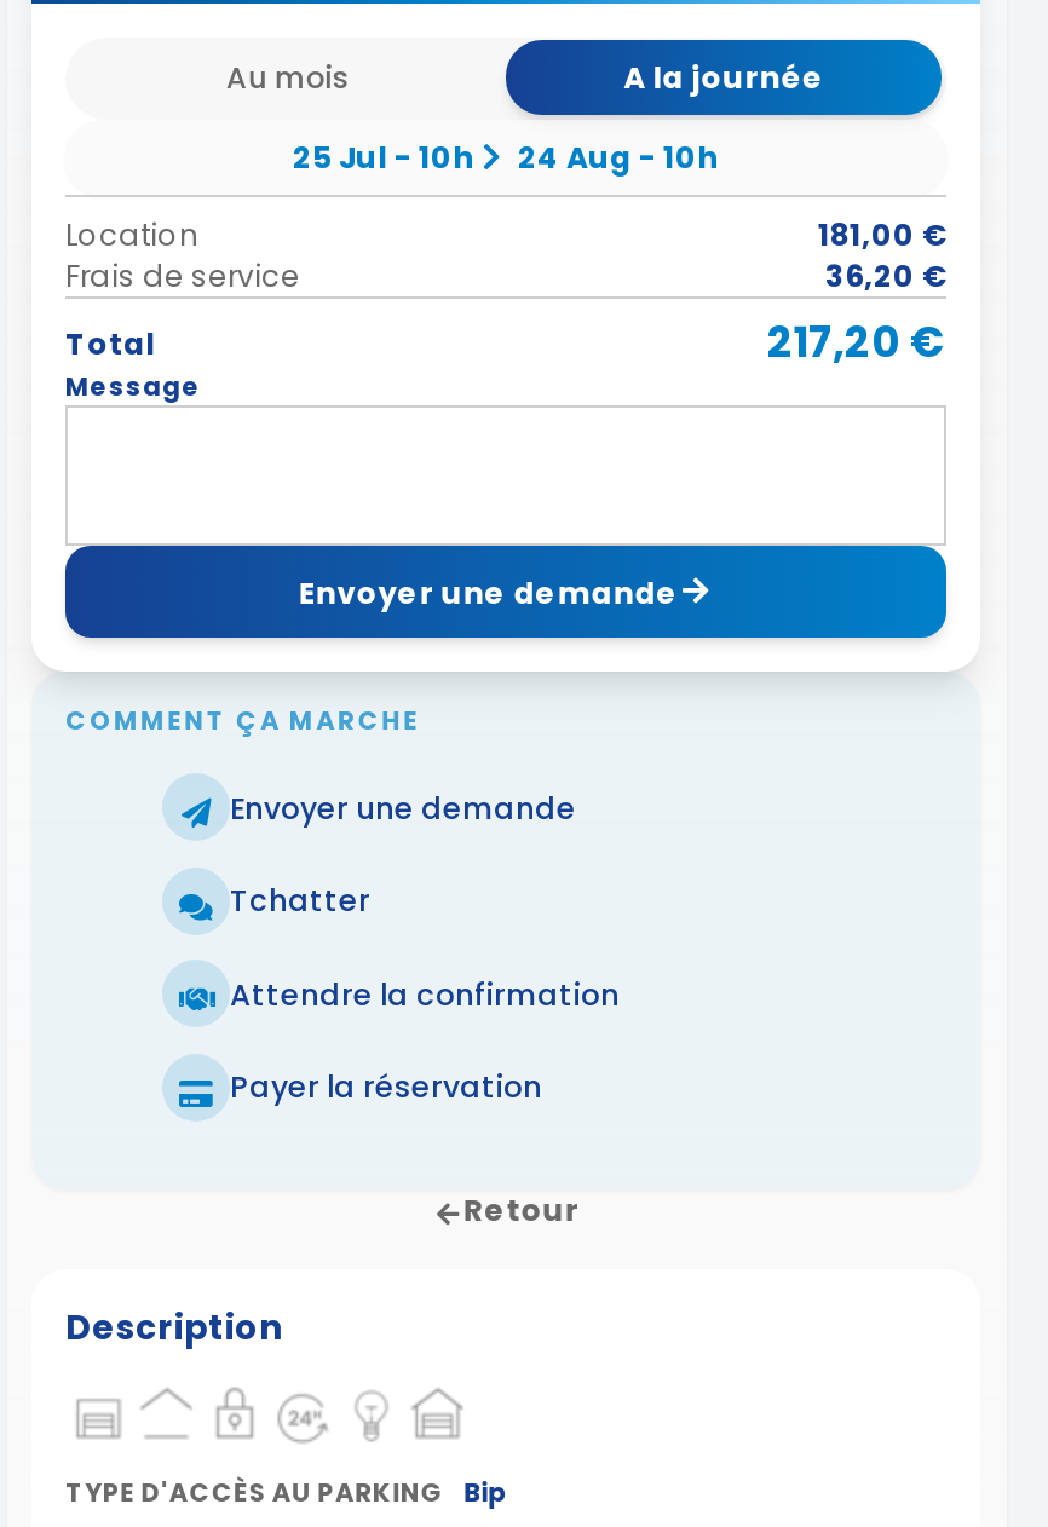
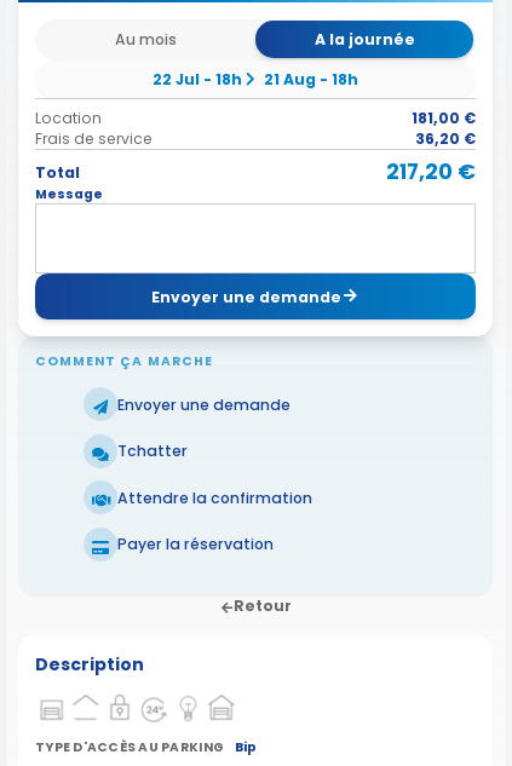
[293,137,474,178] 25 Jul - 10h -> [153,69,242,90] 22 Jul - 18h
[518,137,719,178] 24 Aug - 10h -> [264,69,358,90] 21 Aug - 18h

